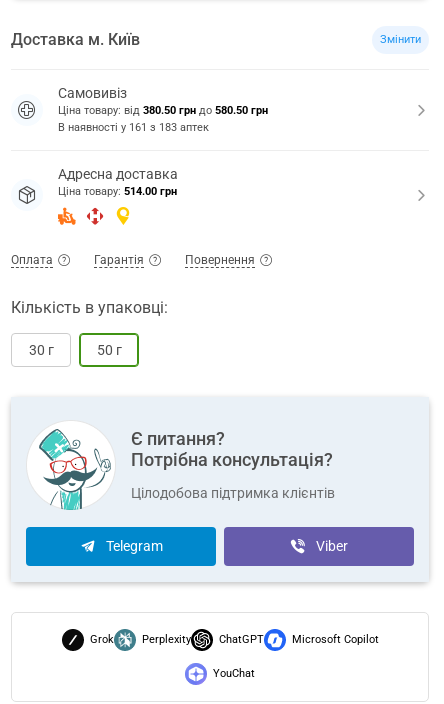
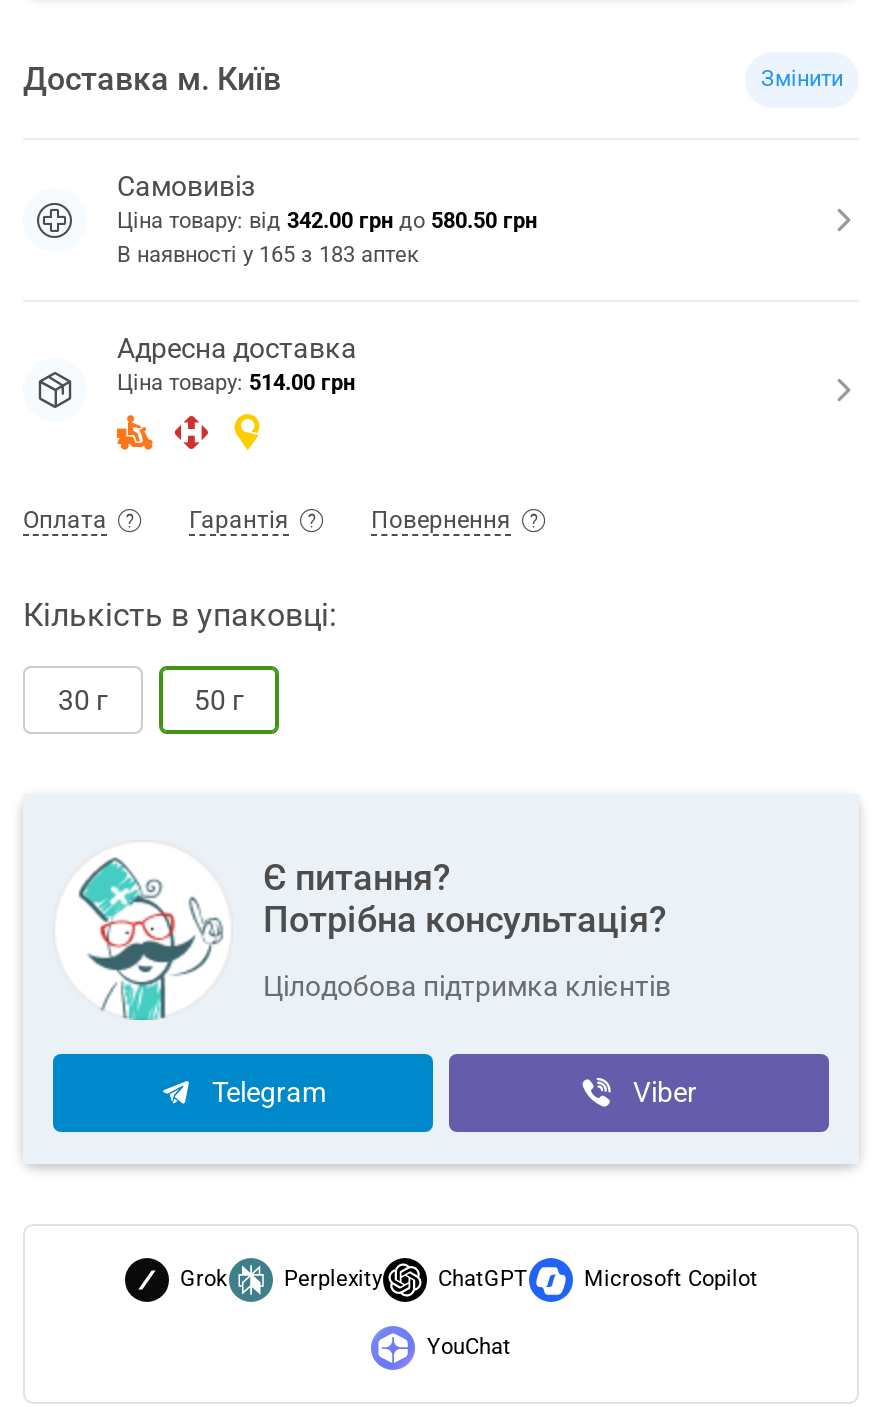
[58,104,268,117] Ціна товару: від 380.50 грн до 580.50 грн -> [117,207,537,233] Ціна товару: від 342.00 грн до 580.50 грн
[58,121,209,134] В наявності у 161 з 183 аптек -> [117,241,419,267] В наявності у 165 з 183 аптек

